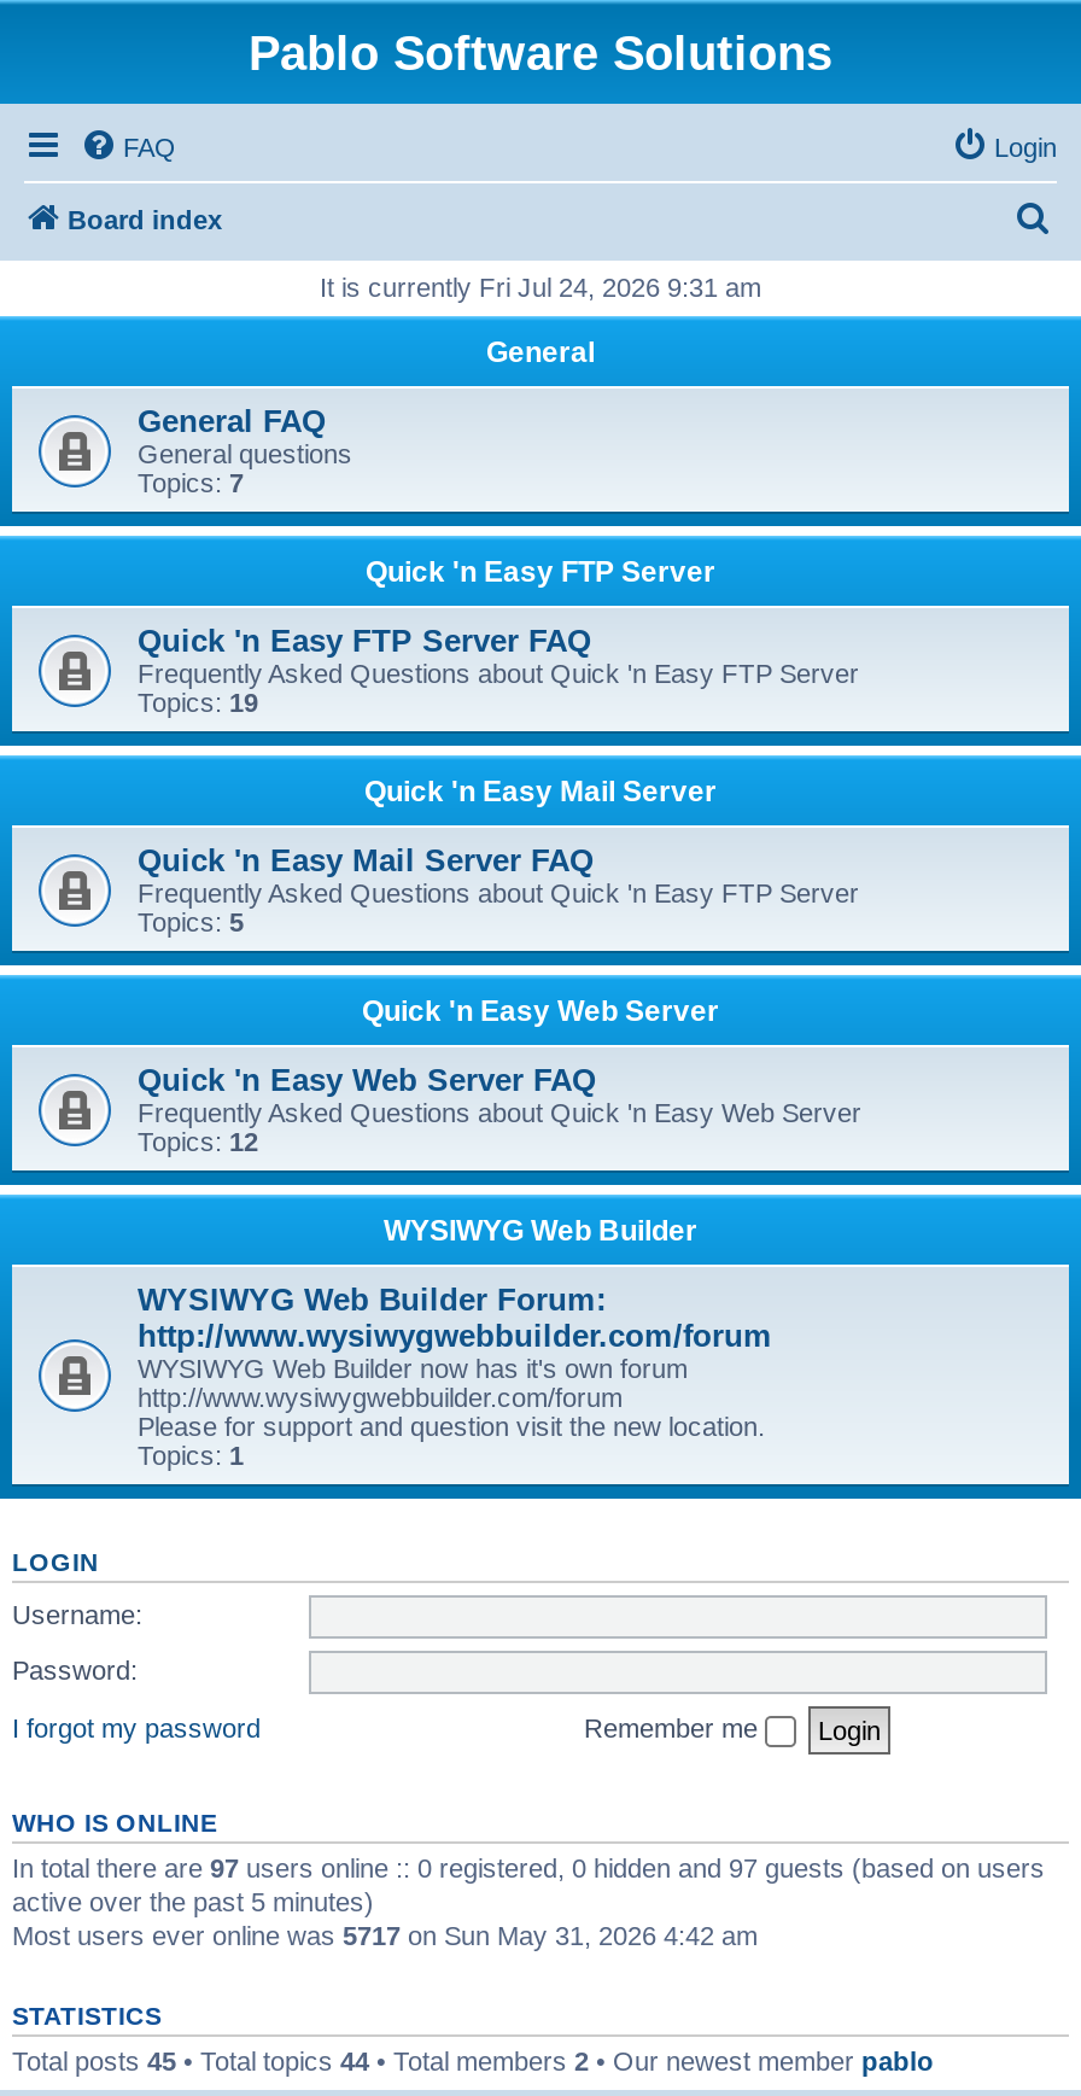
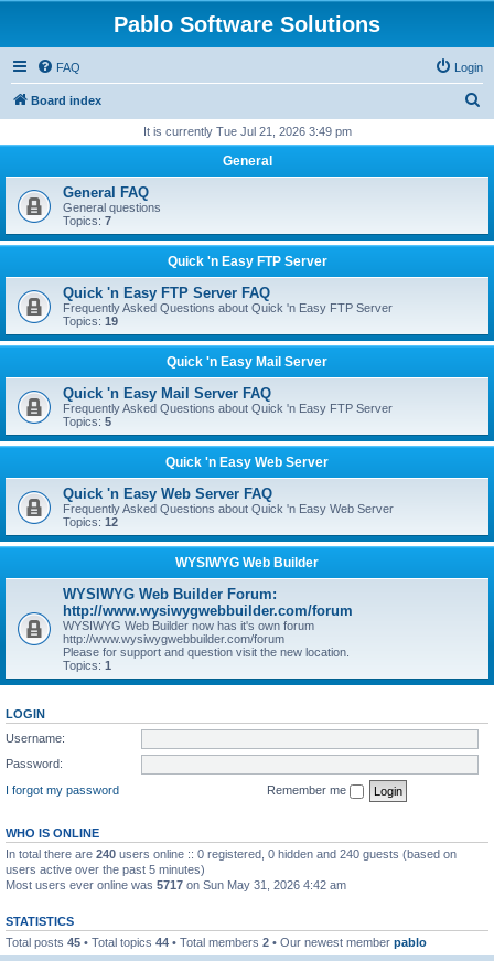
[320,273,761,302] It is currently Fri Jul 24, 2026 9:31 am -> [143,125,351,138] It is currently Tue Jul 21, 2026 3:49 pm
[12,1852,1045,1915] In total there are 97 users online :: 0 registered, 0 hidden and 97 guests (based on users | active over the past 5 minutes) -> [6,847,457,875] In total there are 240 users online :: 0 registered, 0 hidden and 240 guests (based on | users active over the past 5 minutes)

